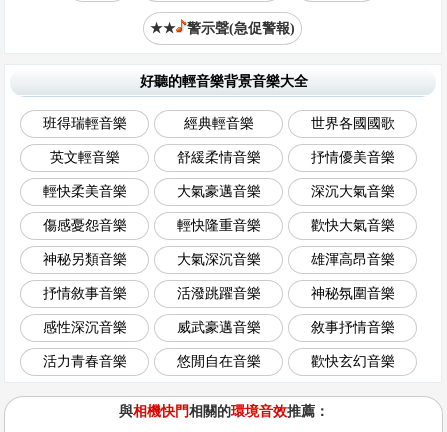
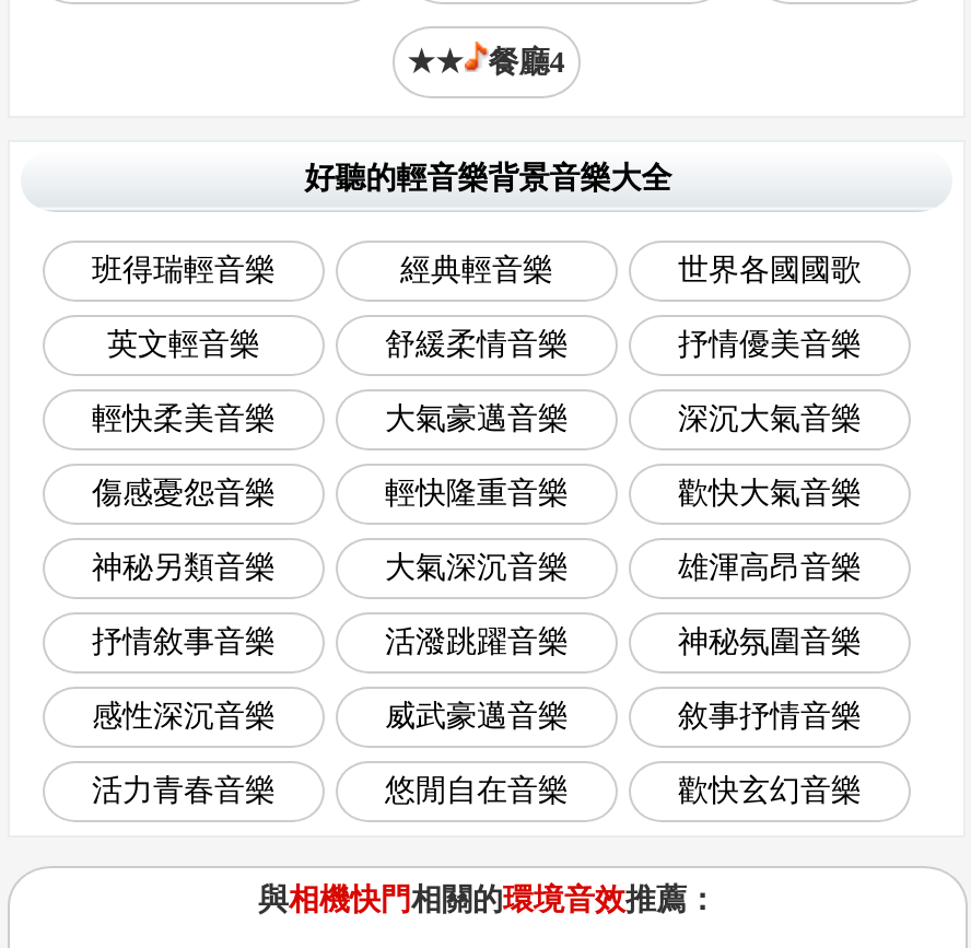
[187,21,295,36] 警示聲(急促警報) -> [488,46,565,79] 餐廳4

